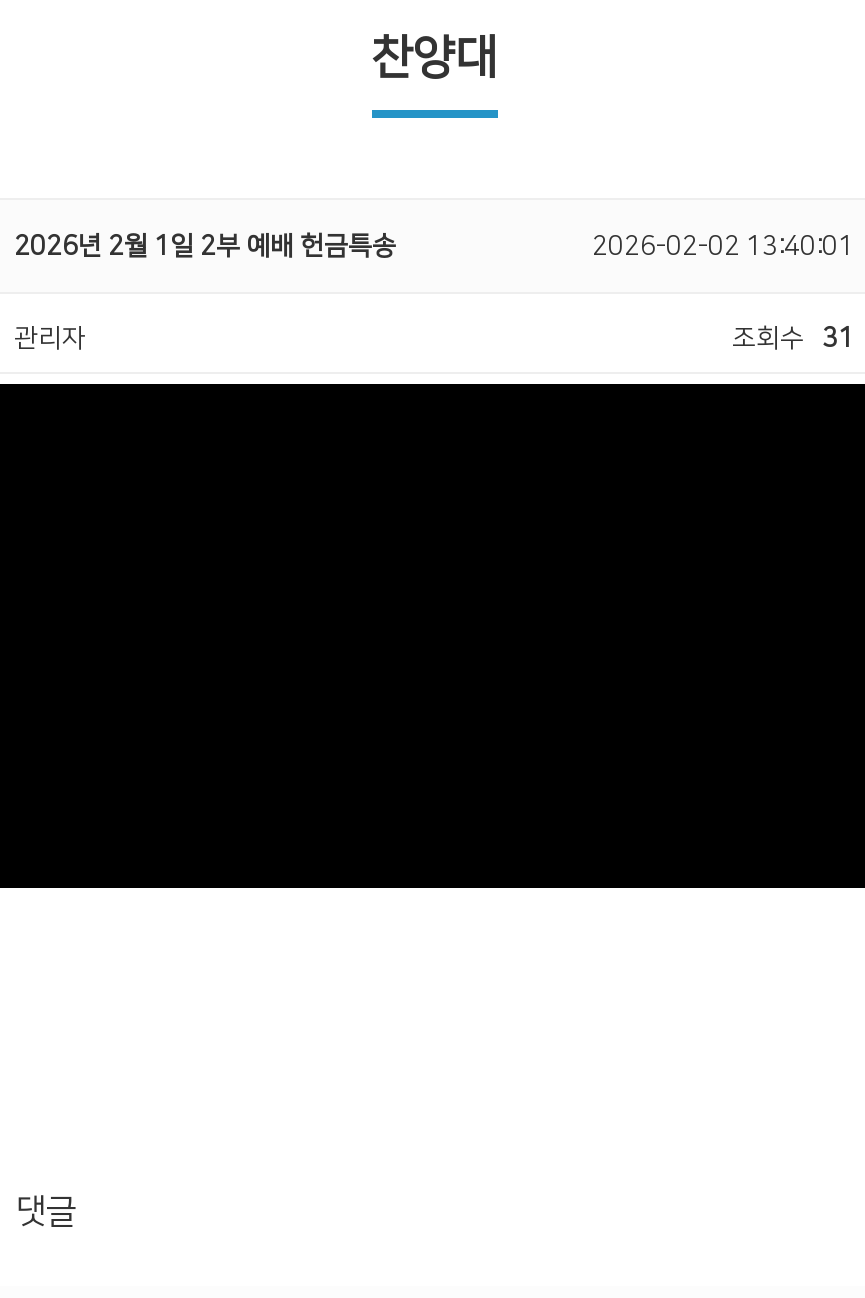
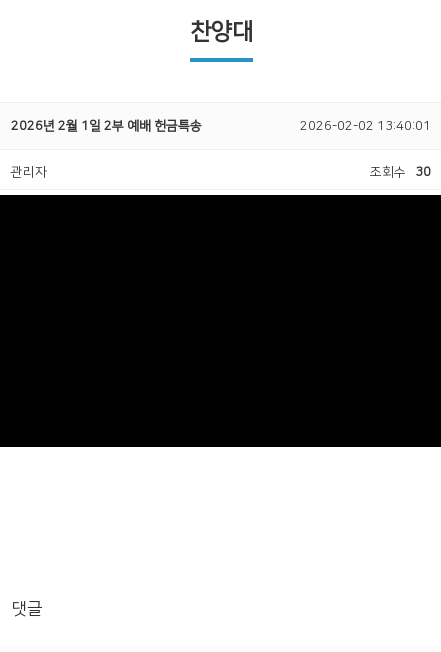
[732,324,854,352] 조회수 31 -> [370,165,431,179] 조회수 30

